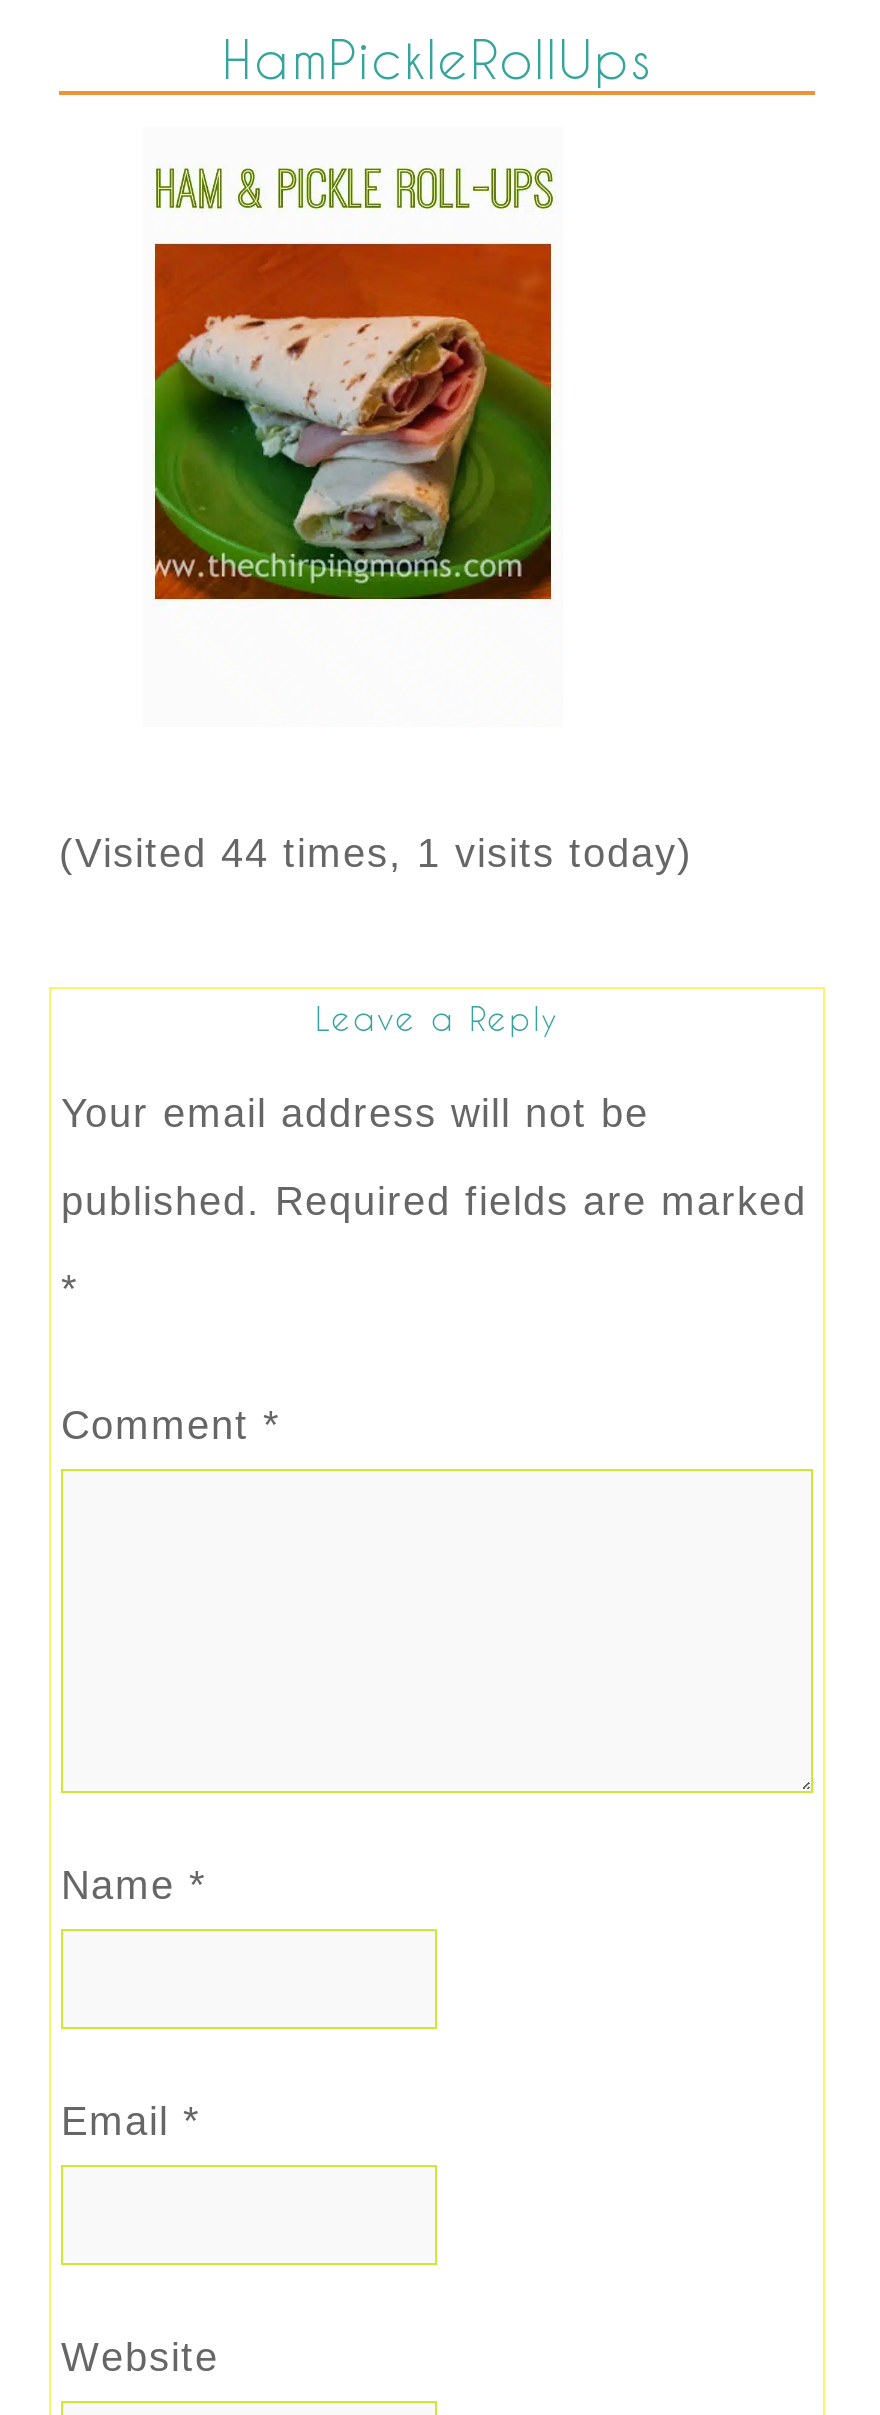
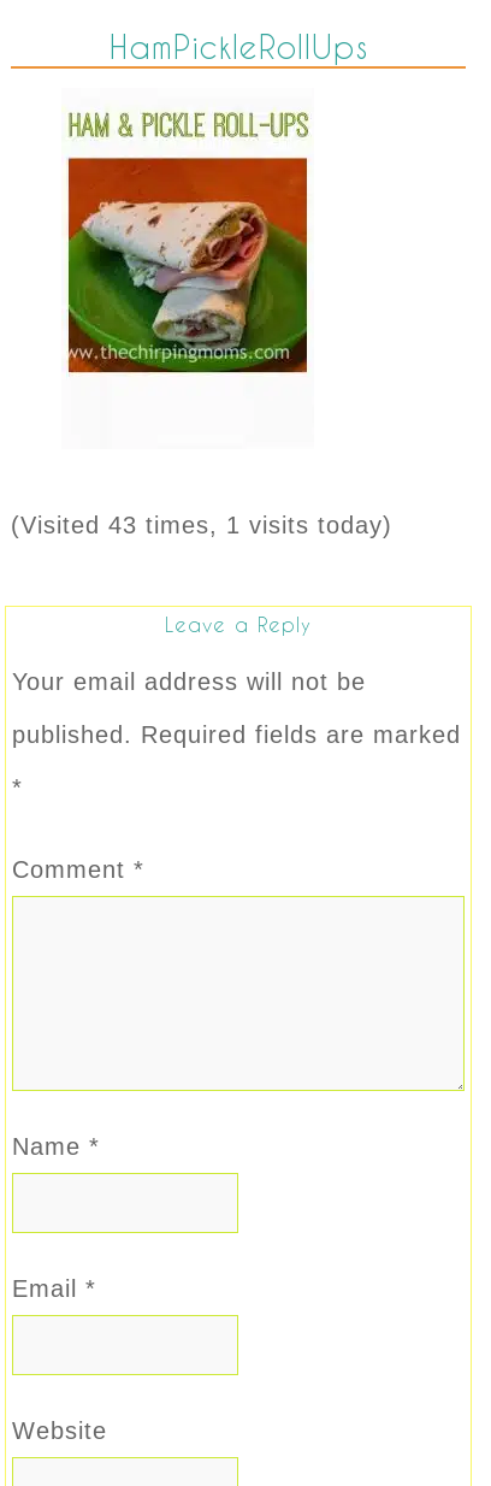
[59,831,693,875] (Visited 44 times, 1 visits today) -> [11,512,392,538] (Visited 43 times, 1 visits today)

